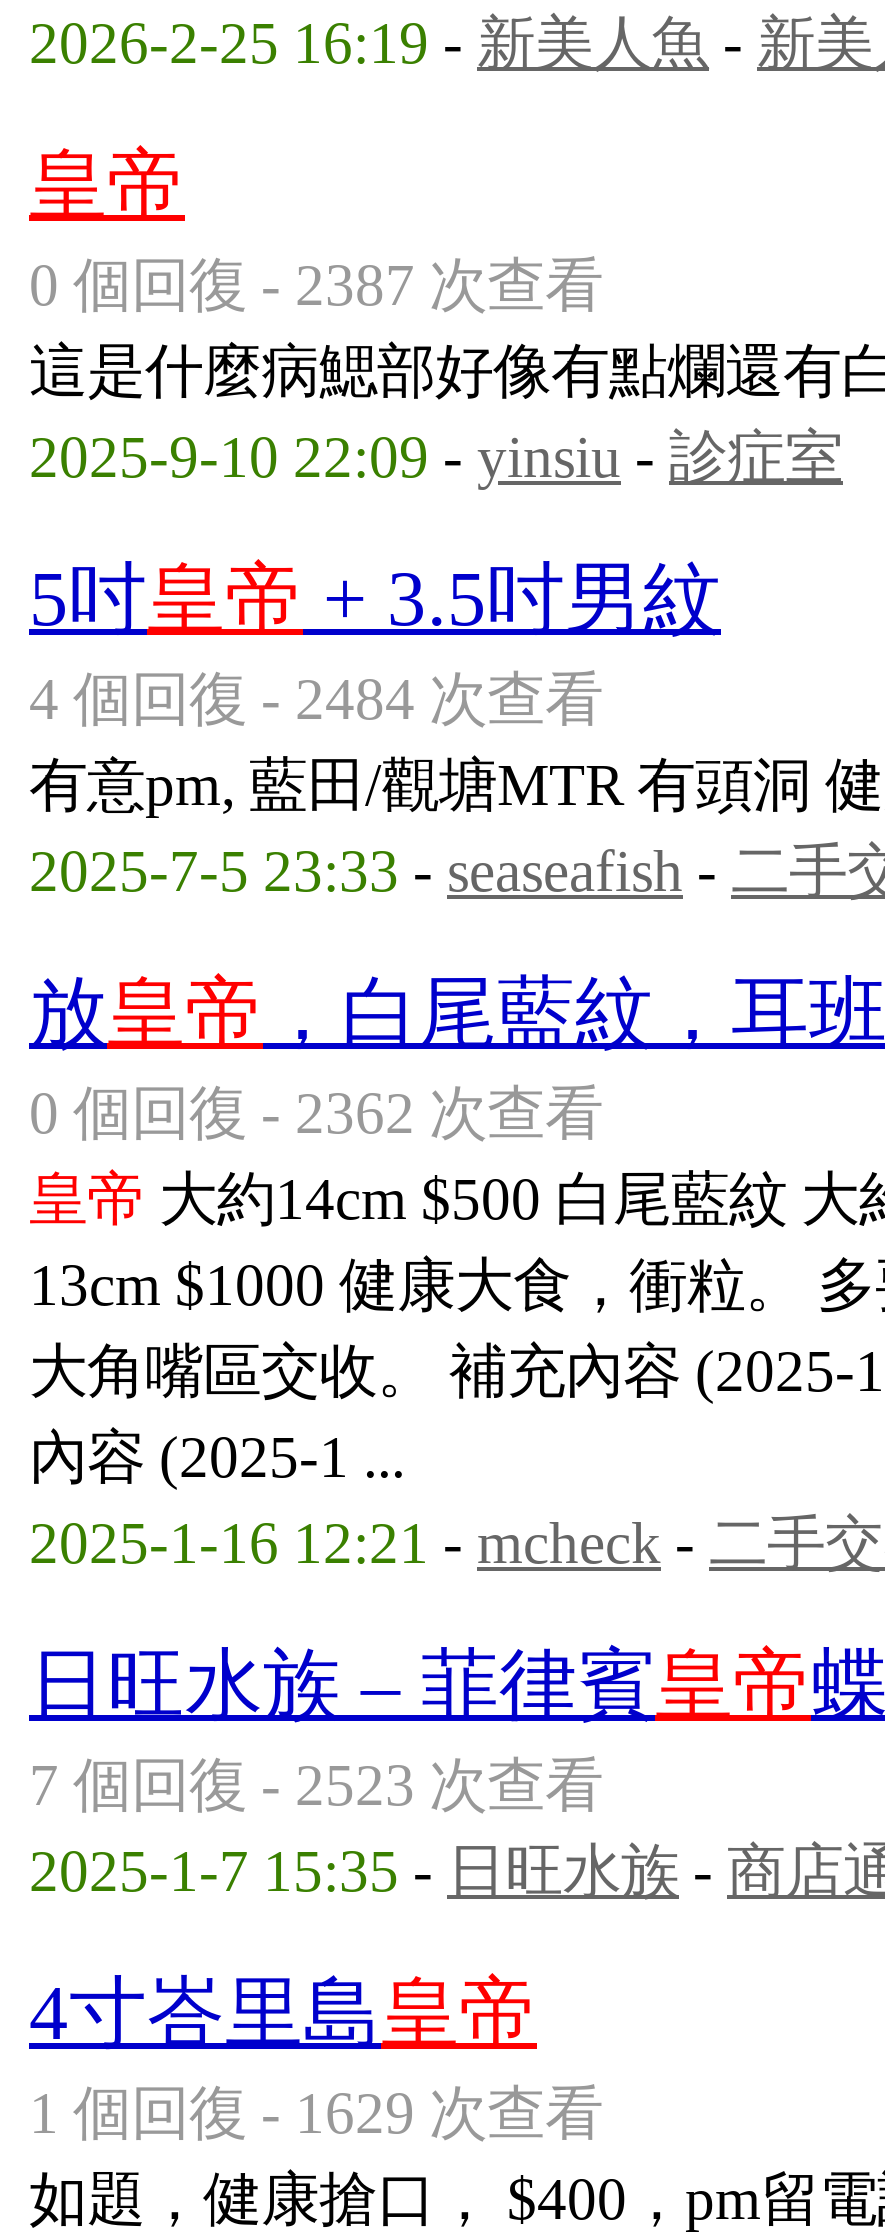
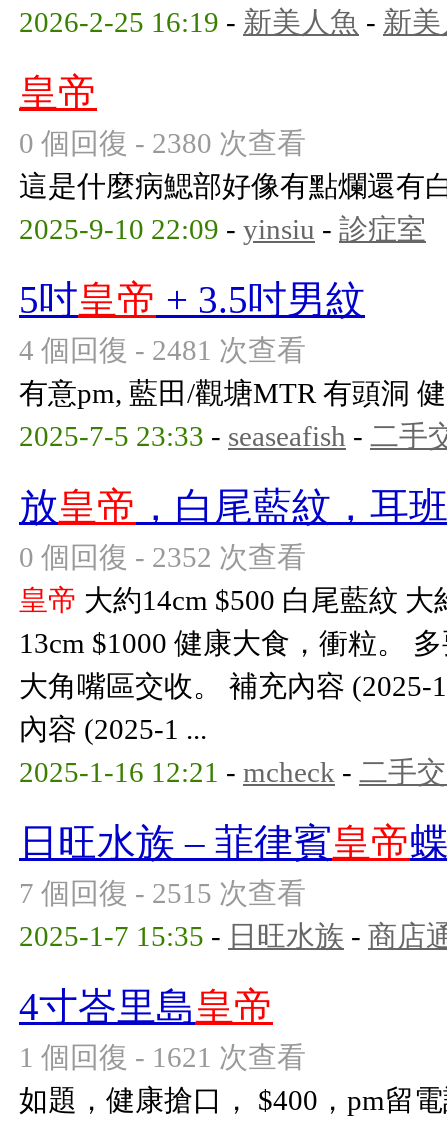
[29,253,603,317] 0 個回復 - 2387 次查看 -> [19,127,306,159] 0 個回復 - 2380 次查看
[29,667,603,731] 4 個回復 - 2484 次查看 -> [19,334,306,366] 4 個回復 - 2481 次查看
[29,1081,603,1145] 0 個回復 - 2362 次查看 -> [19,541,306,573] 0 個回復 - 2352 次查看
[29,1753,603,1817] 7 個回復 - 2523 次查看 -> [19,877,306,909] 7 個回復 - 2515 次查看
[29,2081,603,2145] 1 個回復 - 1629 次查看 -> [19,1041,306,1073] 1 個回復 - 1621 次查看

